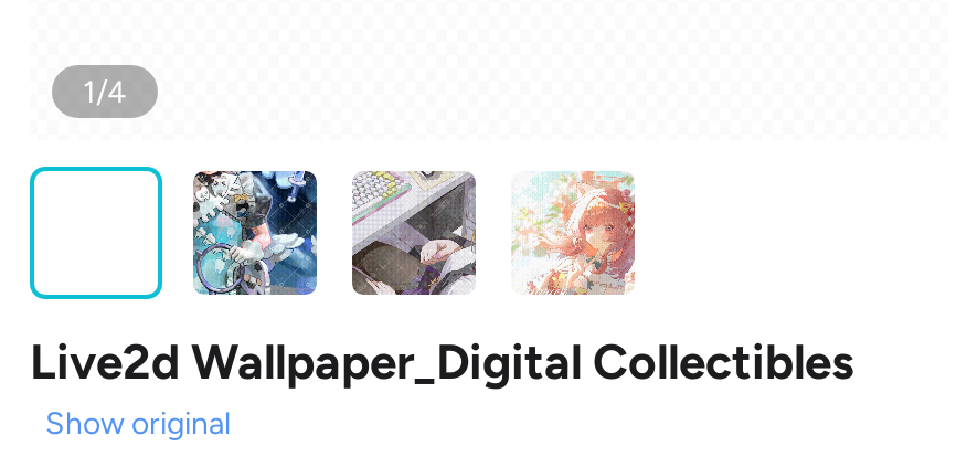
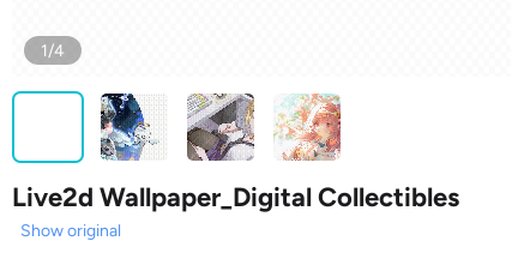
[191,169,319,297] [image] -> [100,92,168,162] [image]
[352,171,476,295] [image] -> [187,94,254,161] [image]

